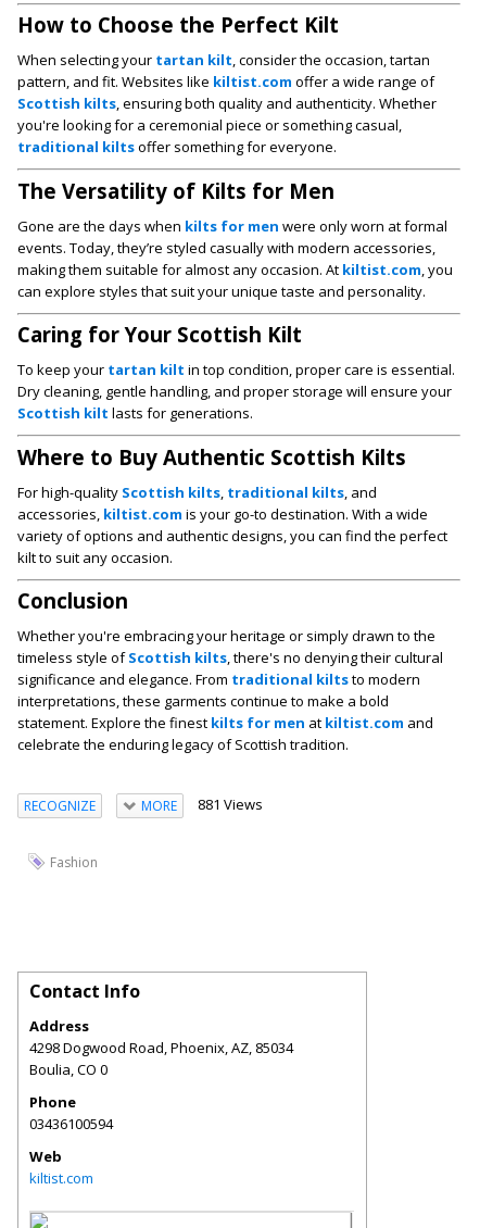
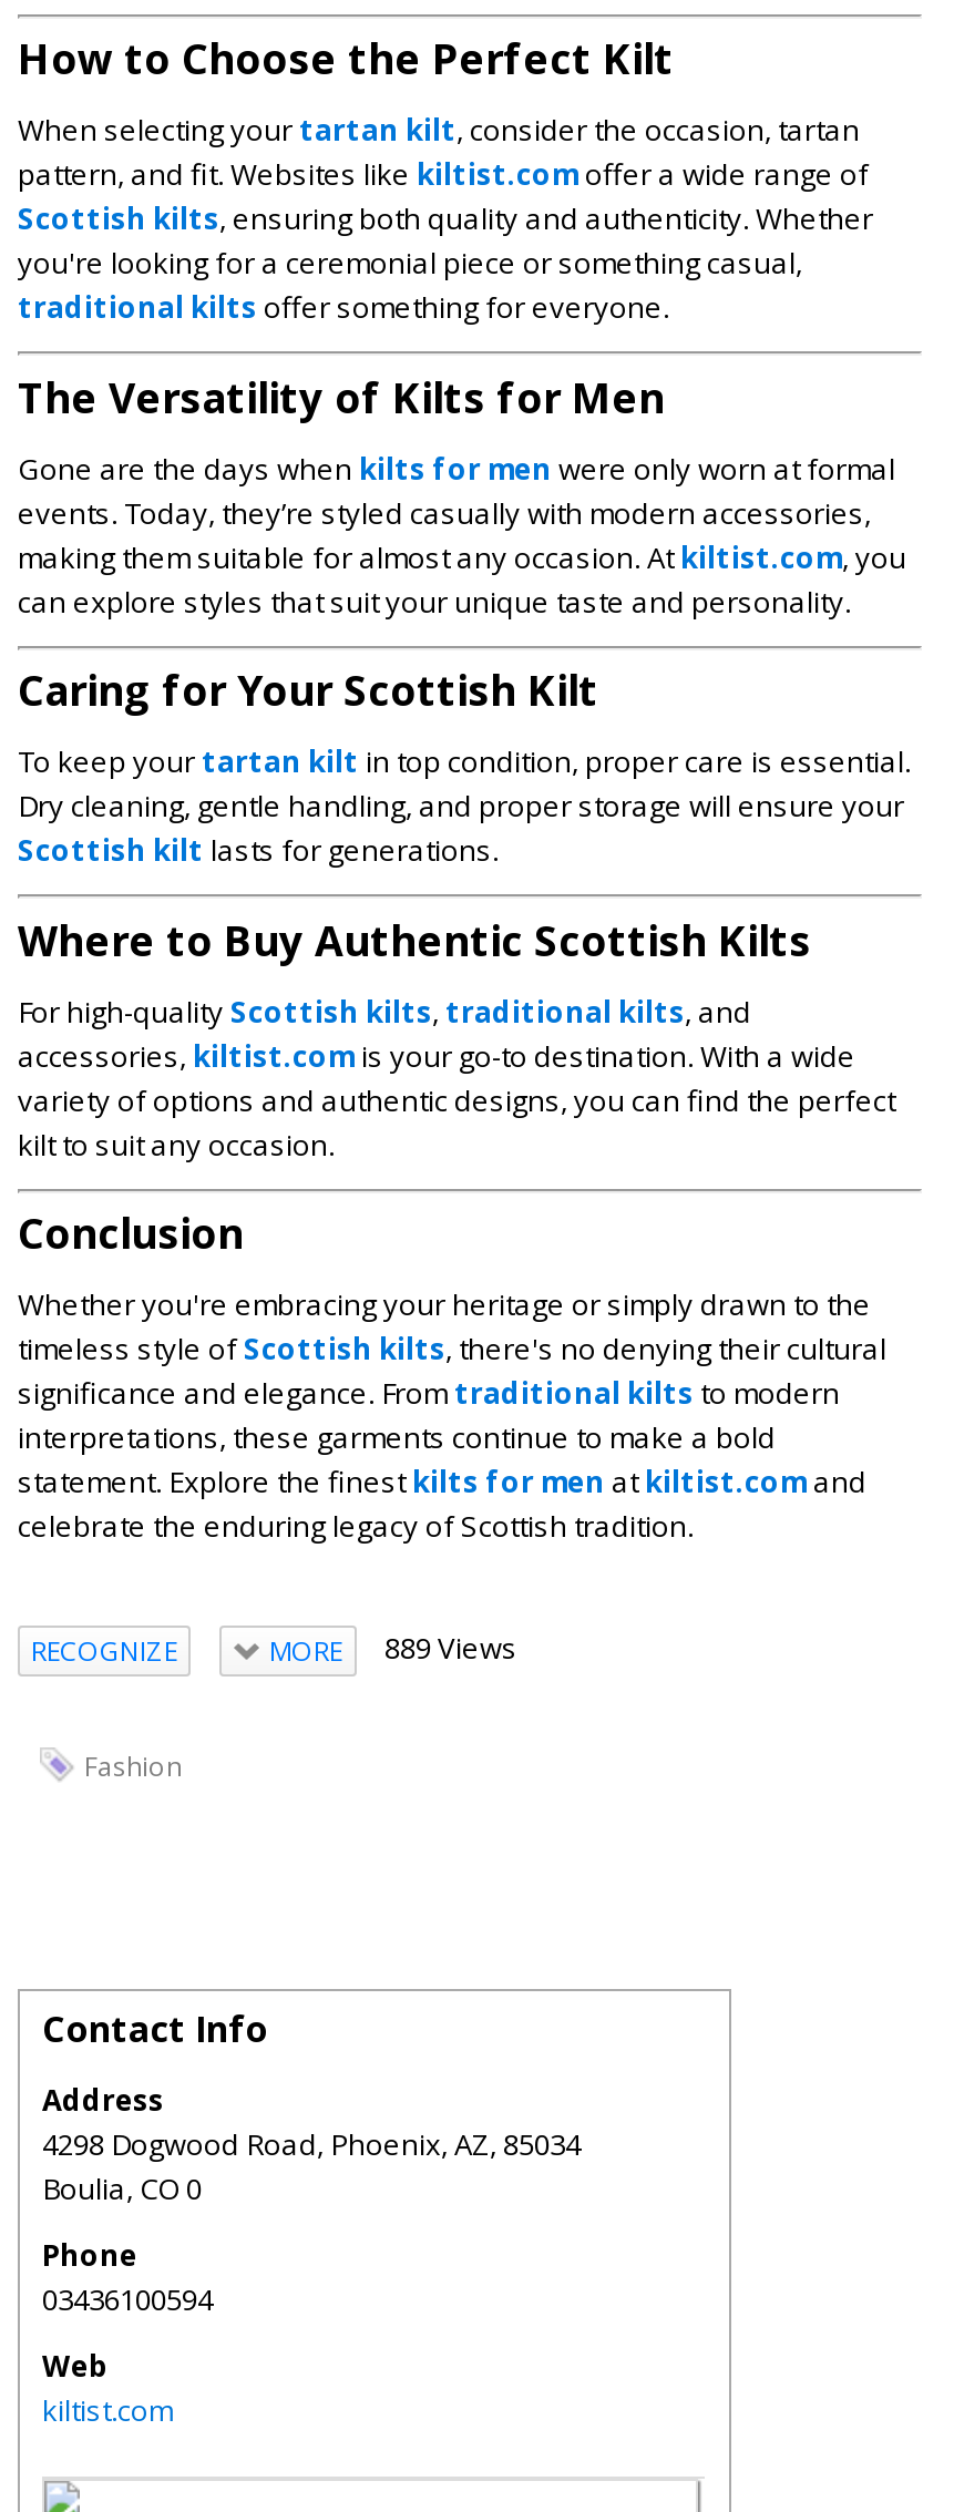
[141,794,262,815] MORE 881 Views -> [269,1628,517,1670] MORE 889 Views

